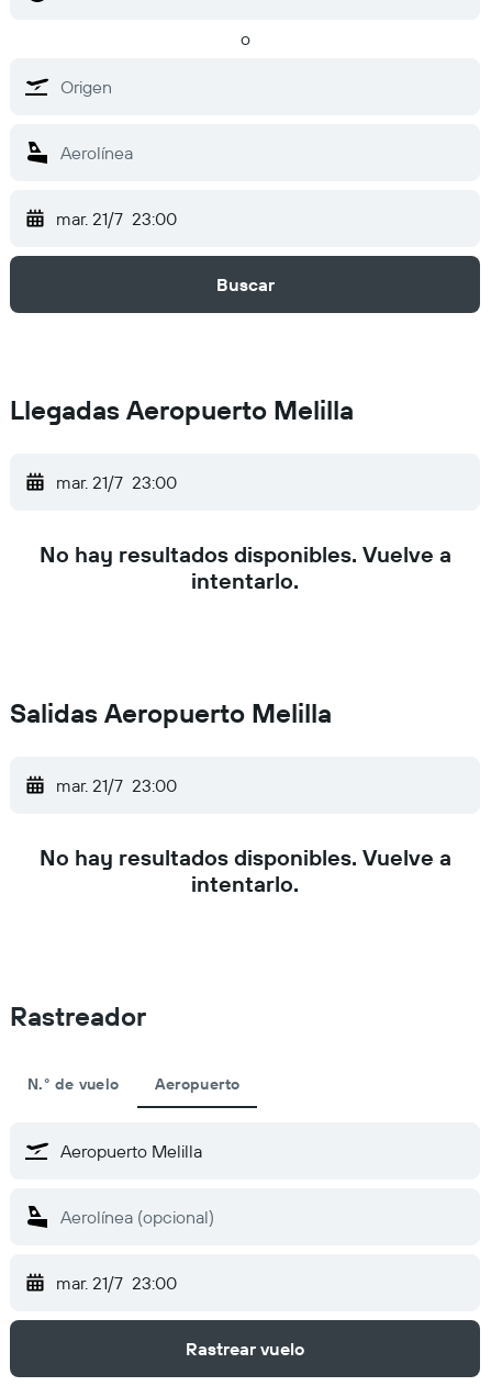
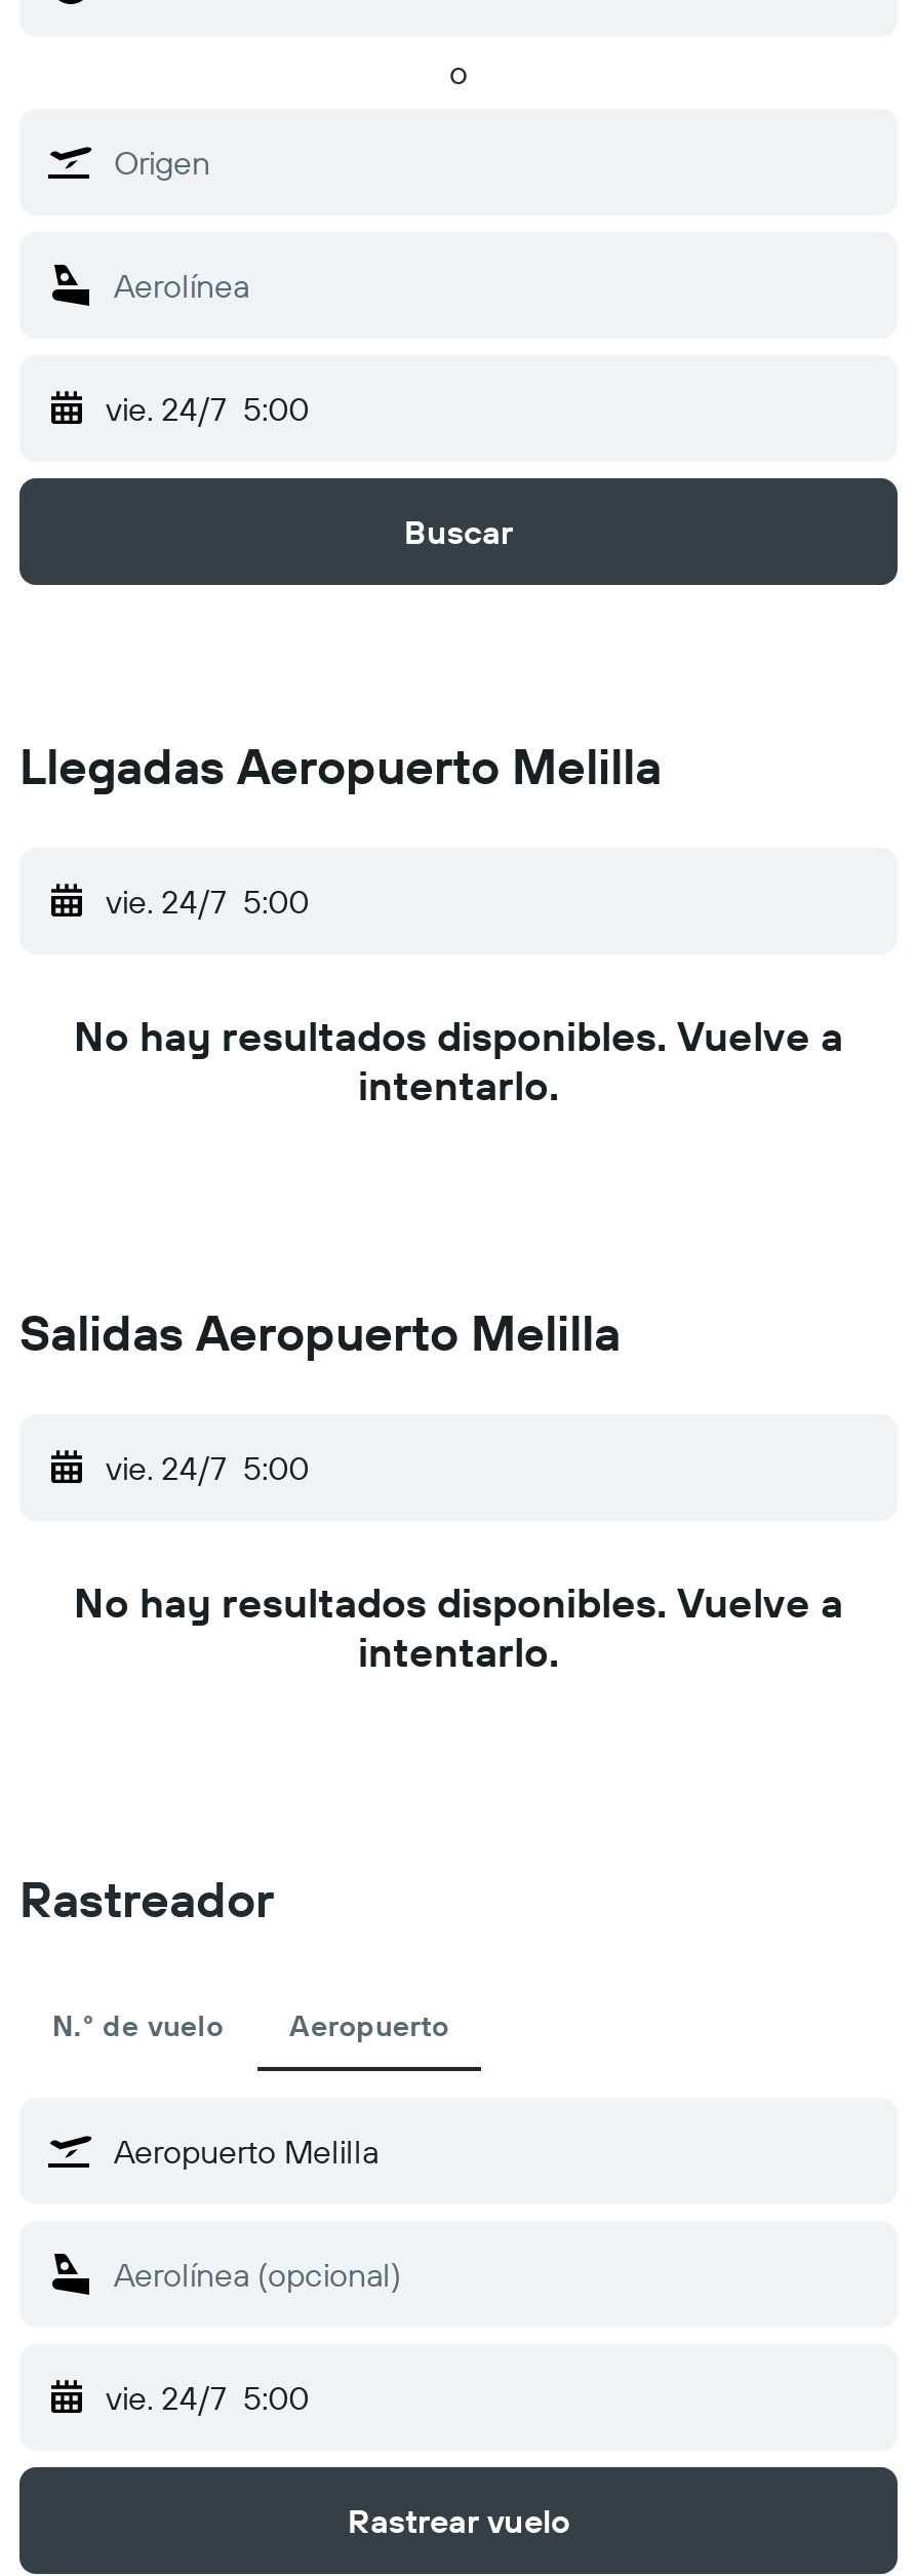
[56,208,177,230] mar. 21/7 23:00 -> [106,388,309,429] vie. 24/7 5:00
[56,471,177,493] mar. 21/7 23:00 -> [106,881,309,922] vie. 24/7 5:00
[56,774,177,796] mar. 21/7 23:00 -> [106,1447,309,1488] vie. 24/7 5:00
[56,1272,177,1294] mar. 21/7 23:00 -> [106,2377,309,2418] vie. 24/7 5:00

